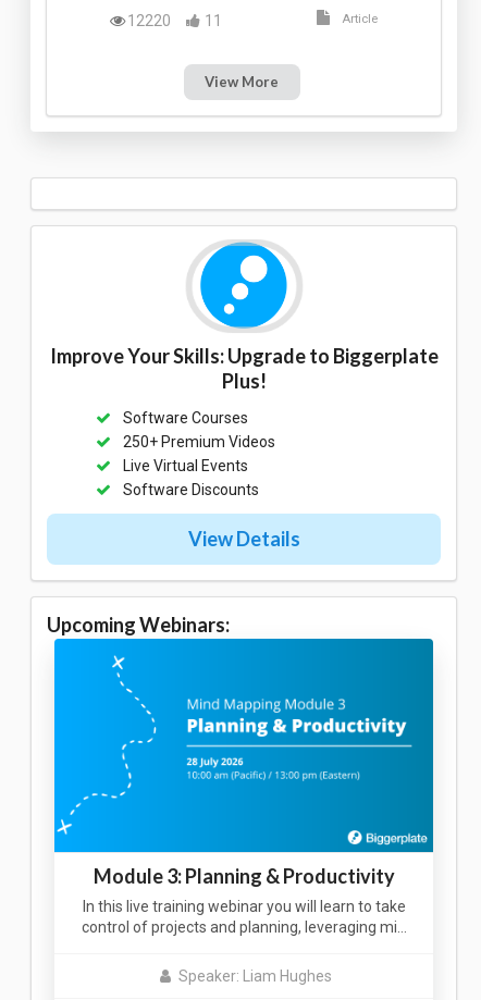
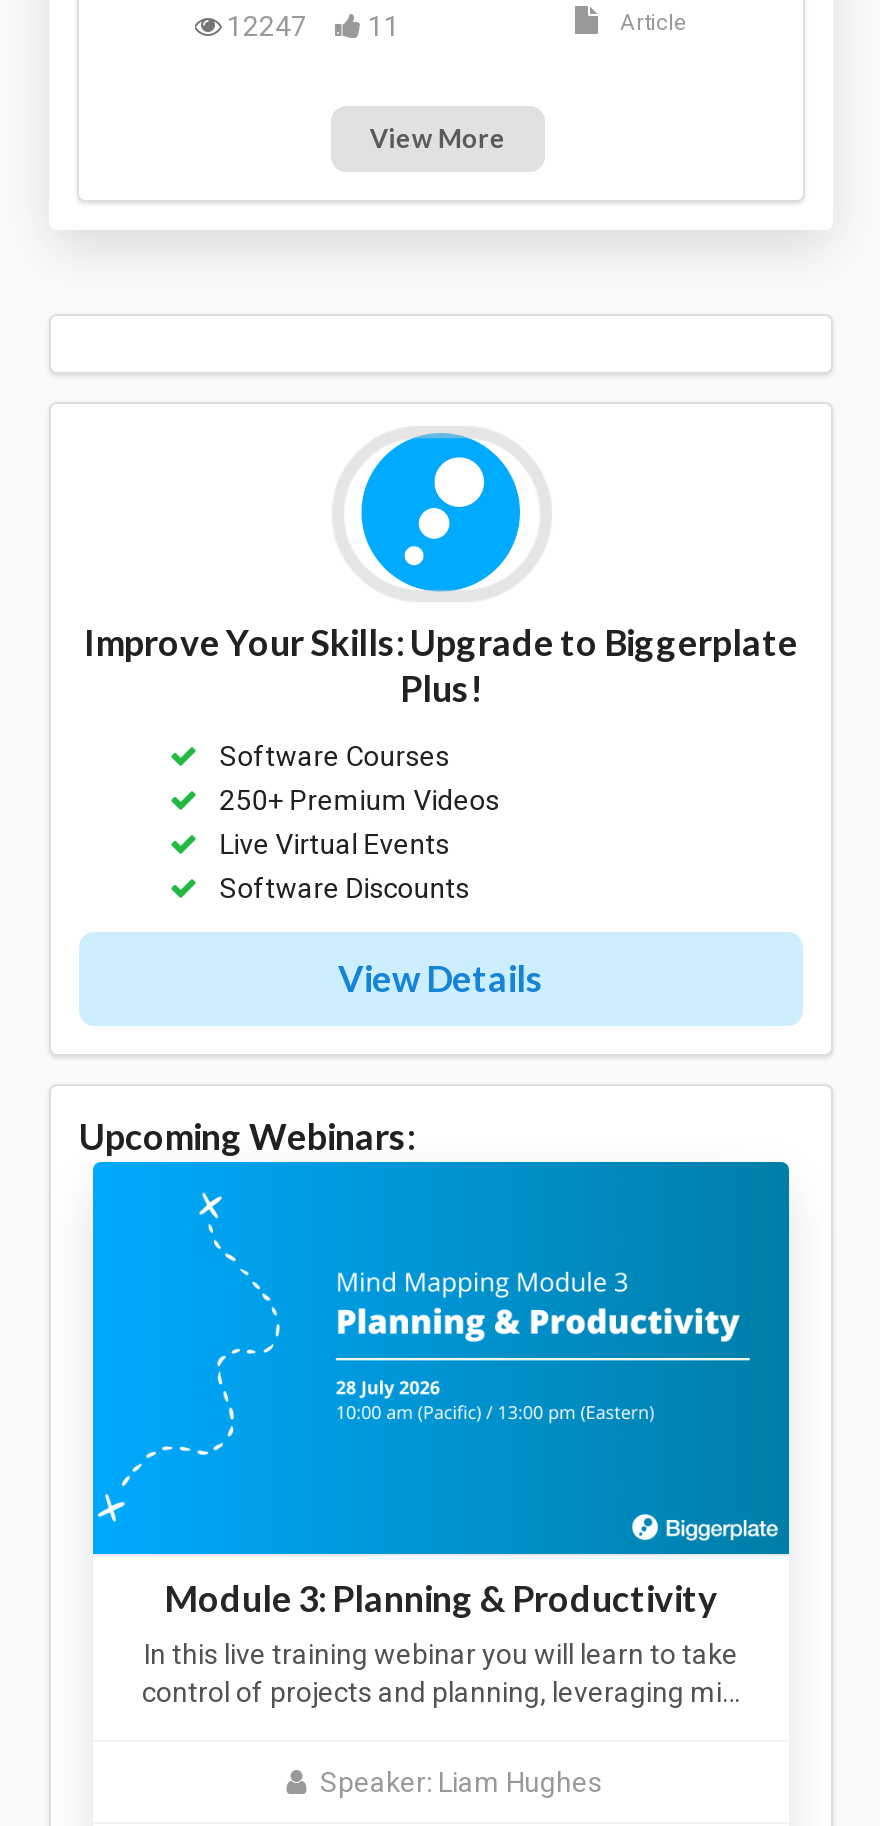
[127,12,221,30] 12220 11 -> [227,11,400,43] 12247 11

